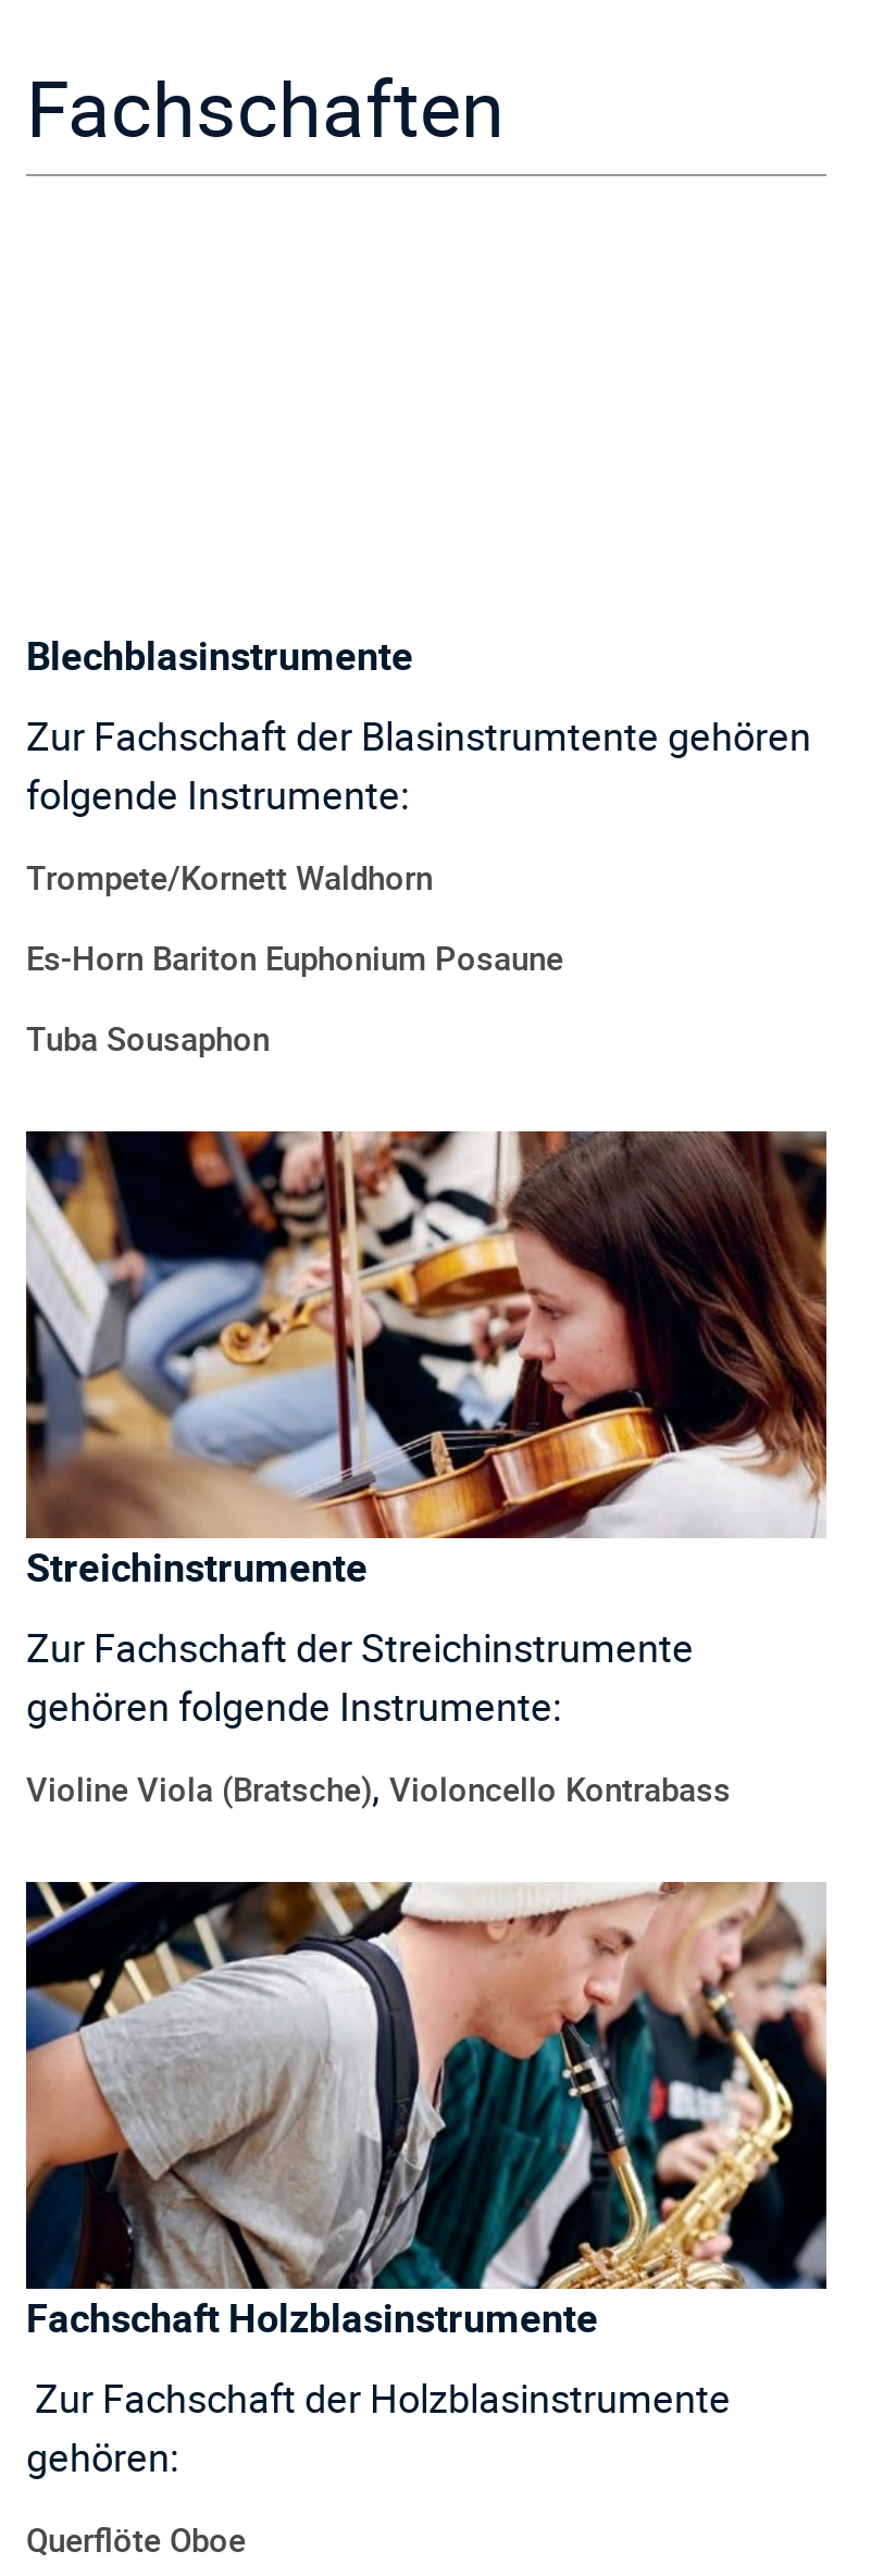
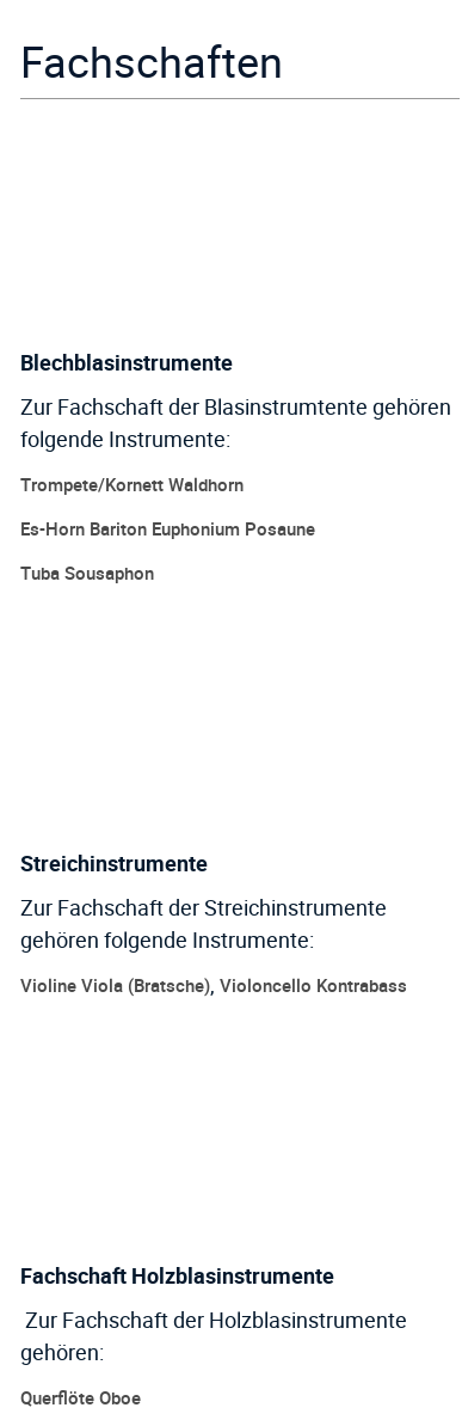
[24,1129,829,1540] [image] -> none
[24,1880,829,2291] [image] -> none

